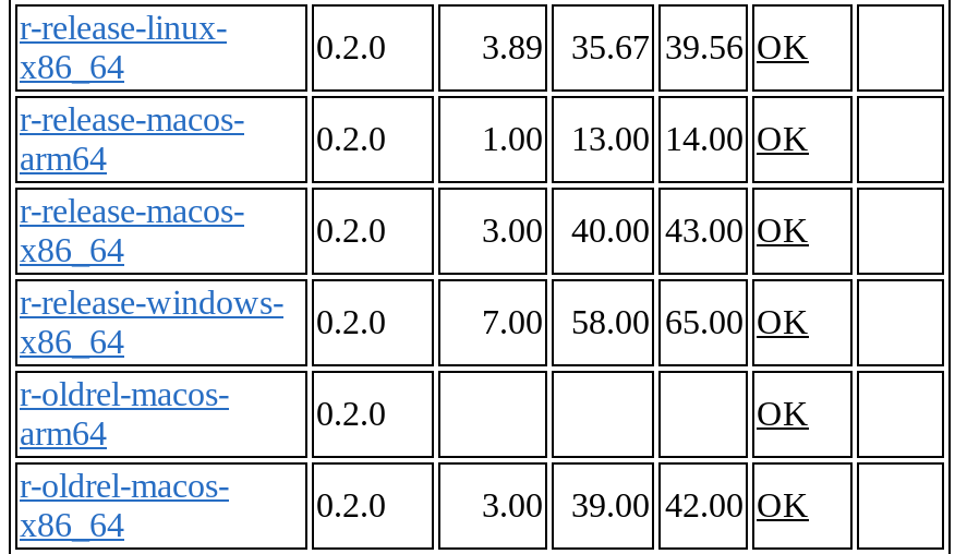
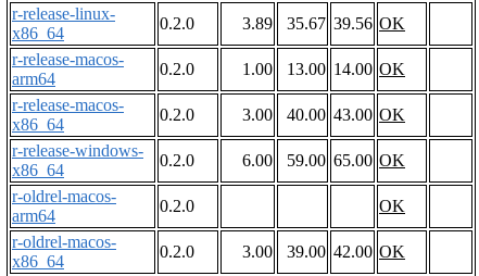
[482,304,543,341] 7.00 -> [242,151,273,170] 6.00
[571,304,809,341] 58.00 65.00 OK -> [287,151,405,170] 59.00 65.00 OK

